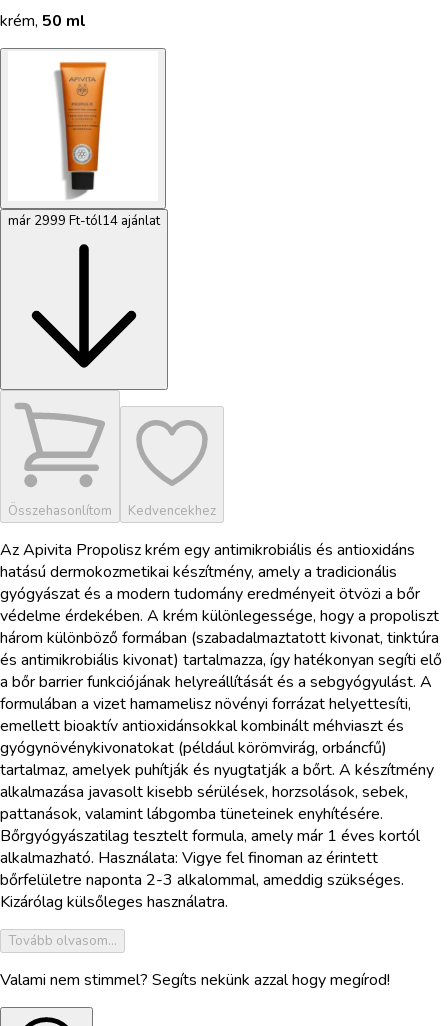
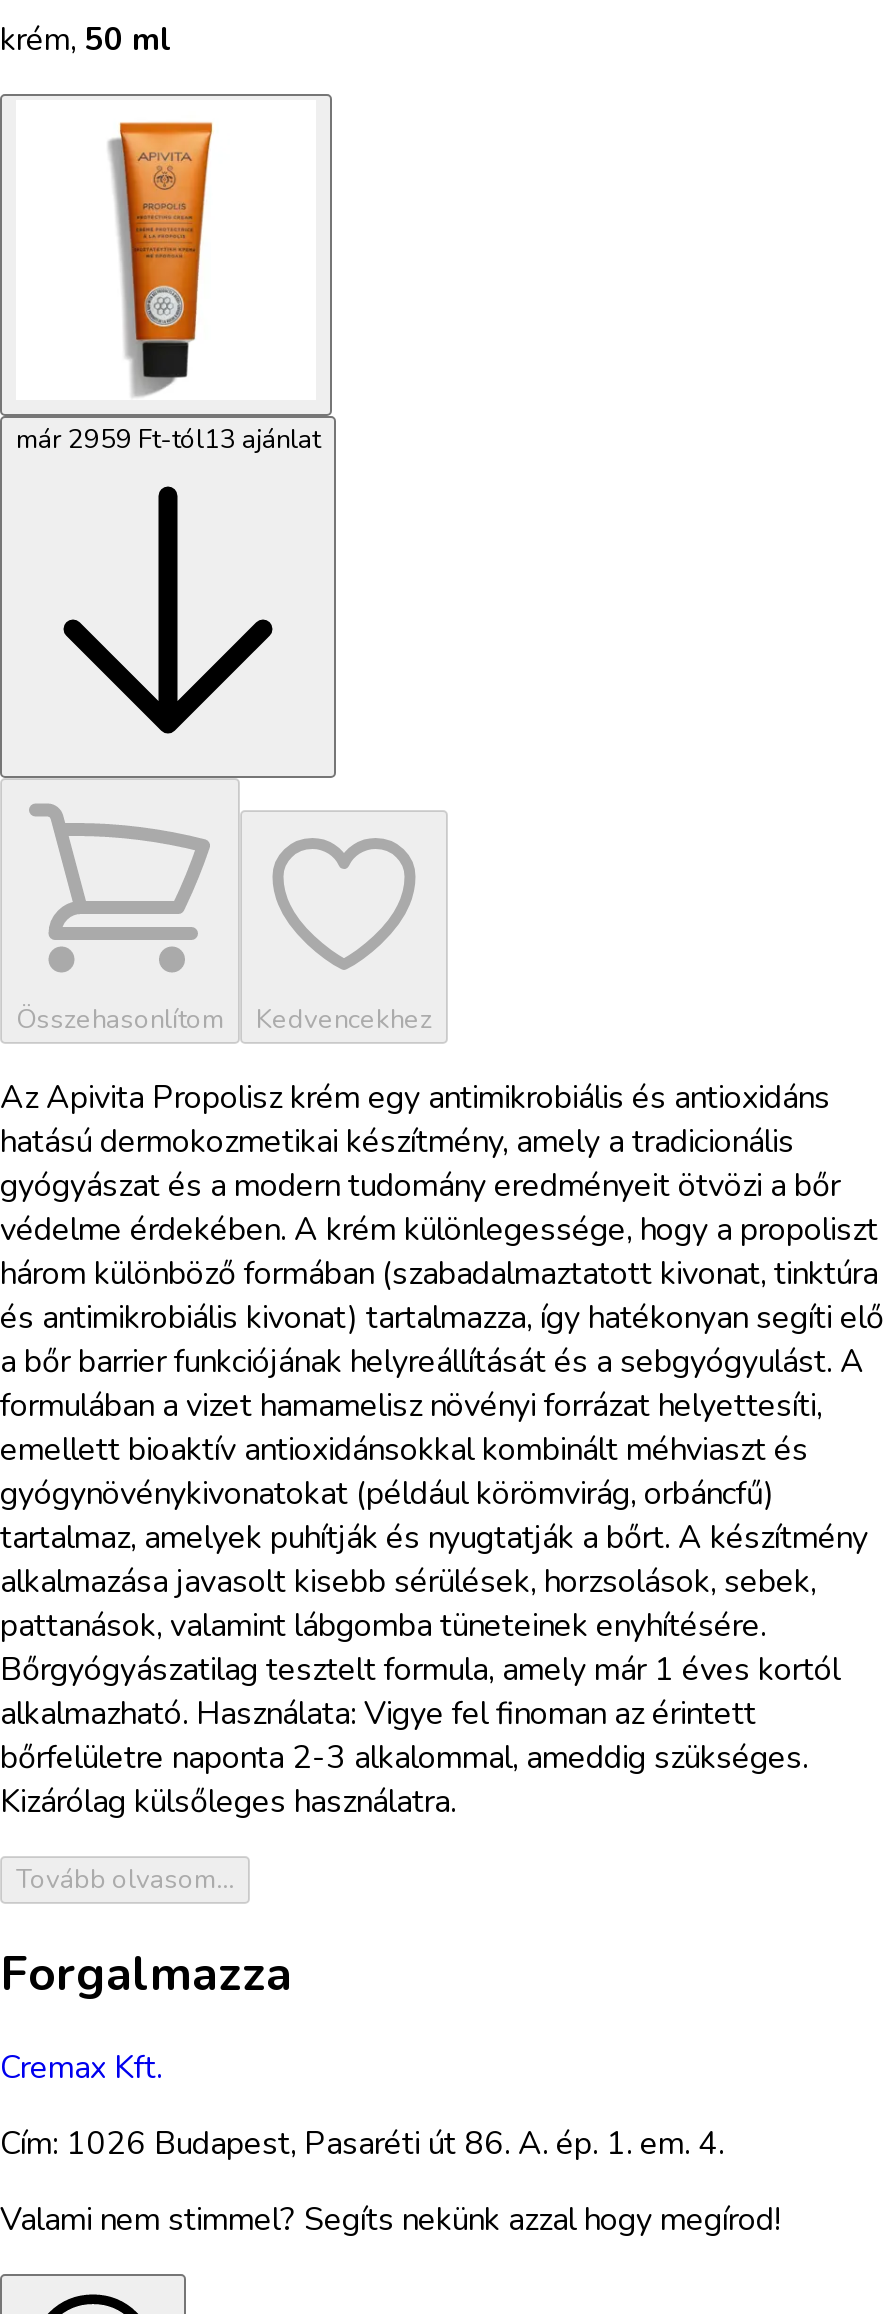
[8,211,160,229] már 2999 Ft-tól14 ajánlat -> [16,421,320,457] már 2959 Ft-tól13 ajánlat
none -> [0,1943,724,2167] Forgalmazza | Cremax Kft. | Cím: 1026 Budapest, Pasaréti út 86. A. ép. 1. em. 4.

